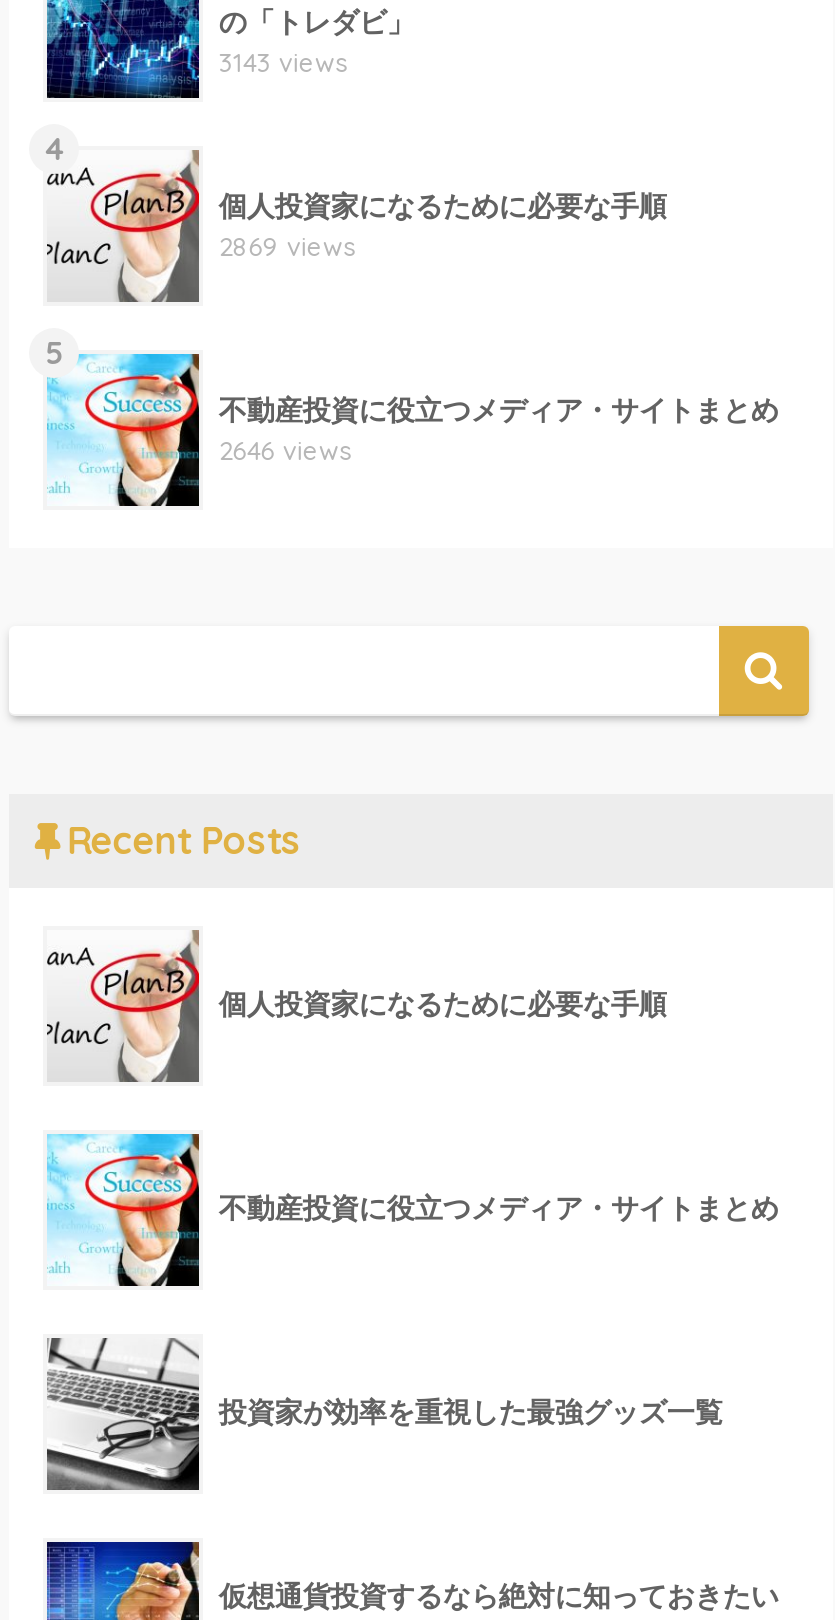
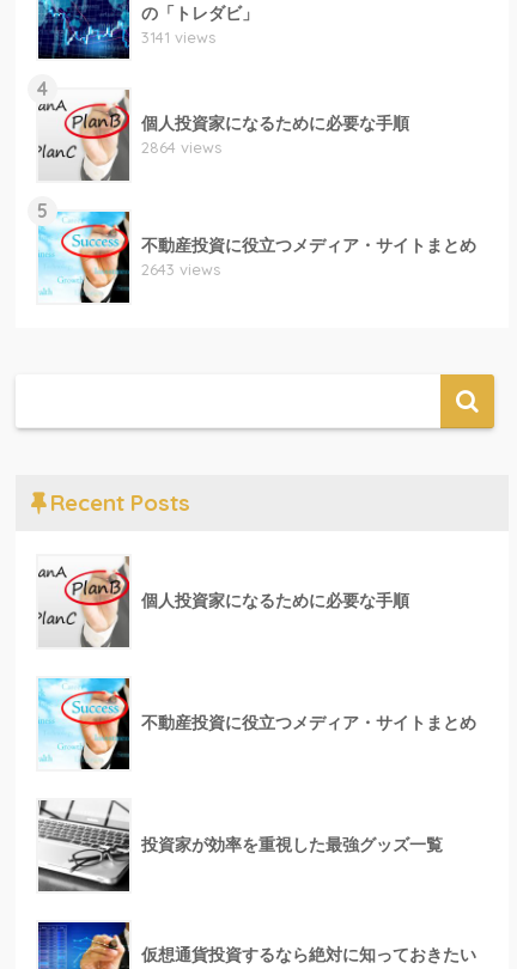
[219,46,347,78] 3143 views -> [141,28,215,47] 3141 views
[219,230,355,262] 2869 views -> [141,138,221,157] 2864 views
[219,434,351,466] 2646 views -> [141,260,220,279] 2643 views

